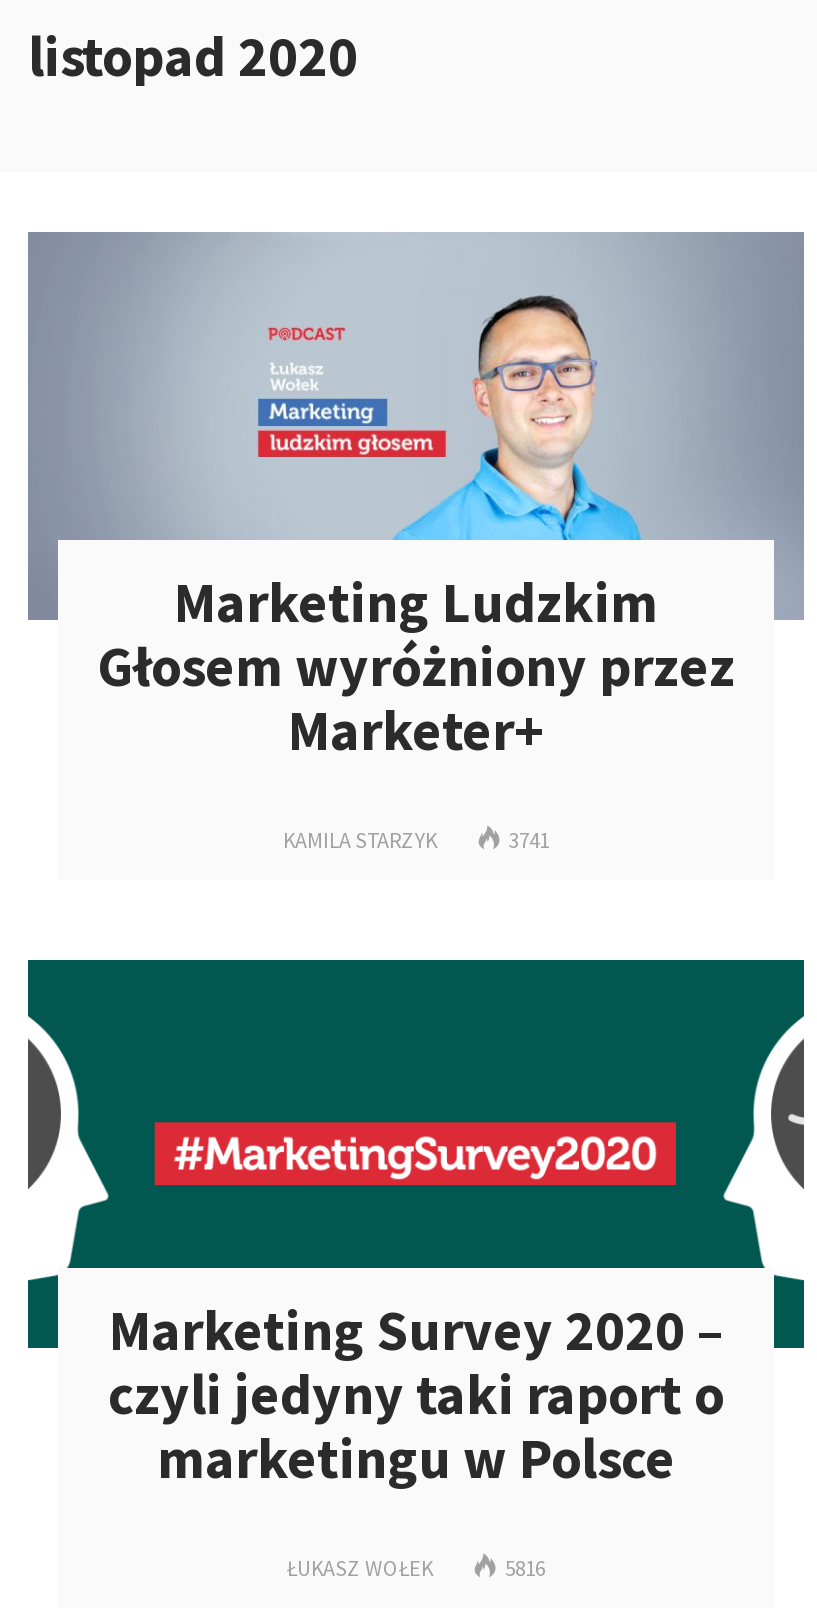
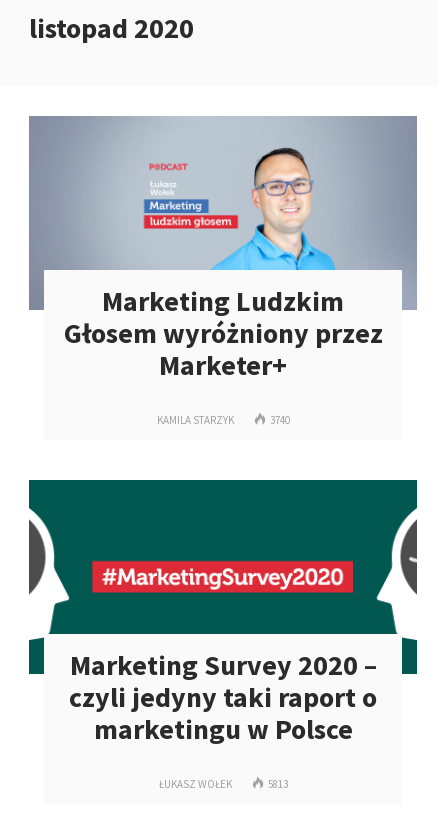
[505,826,549,854] 3741 -> [267,413,289,427] 3740
[501,1554,545,1582] 5816 -> [265,777,287,791] 5813

